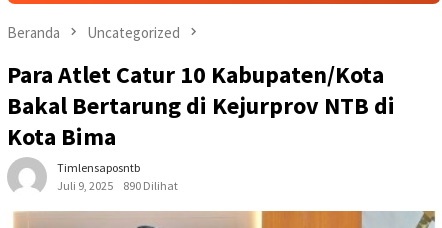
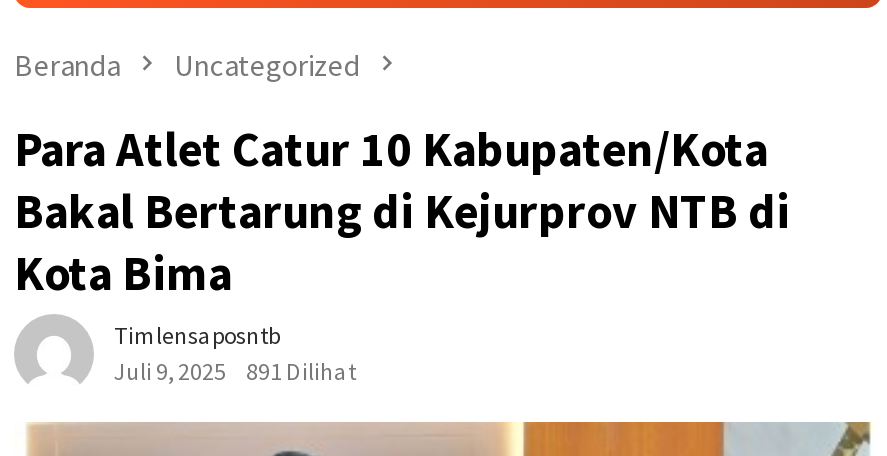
[57,178,178,193] Juli 9, 2025 890 Dilihat -> [114,357,356,387] Juli 9, 2025 891 Dilihat

